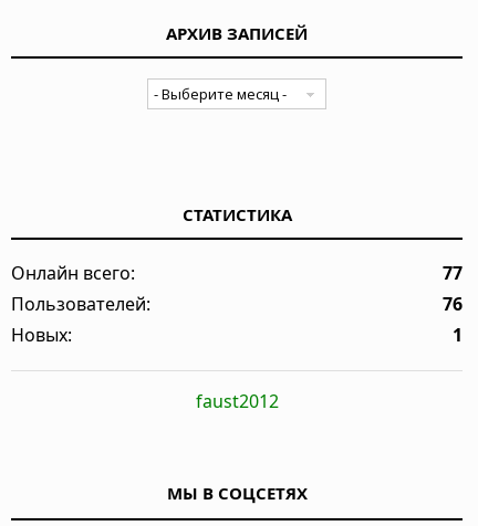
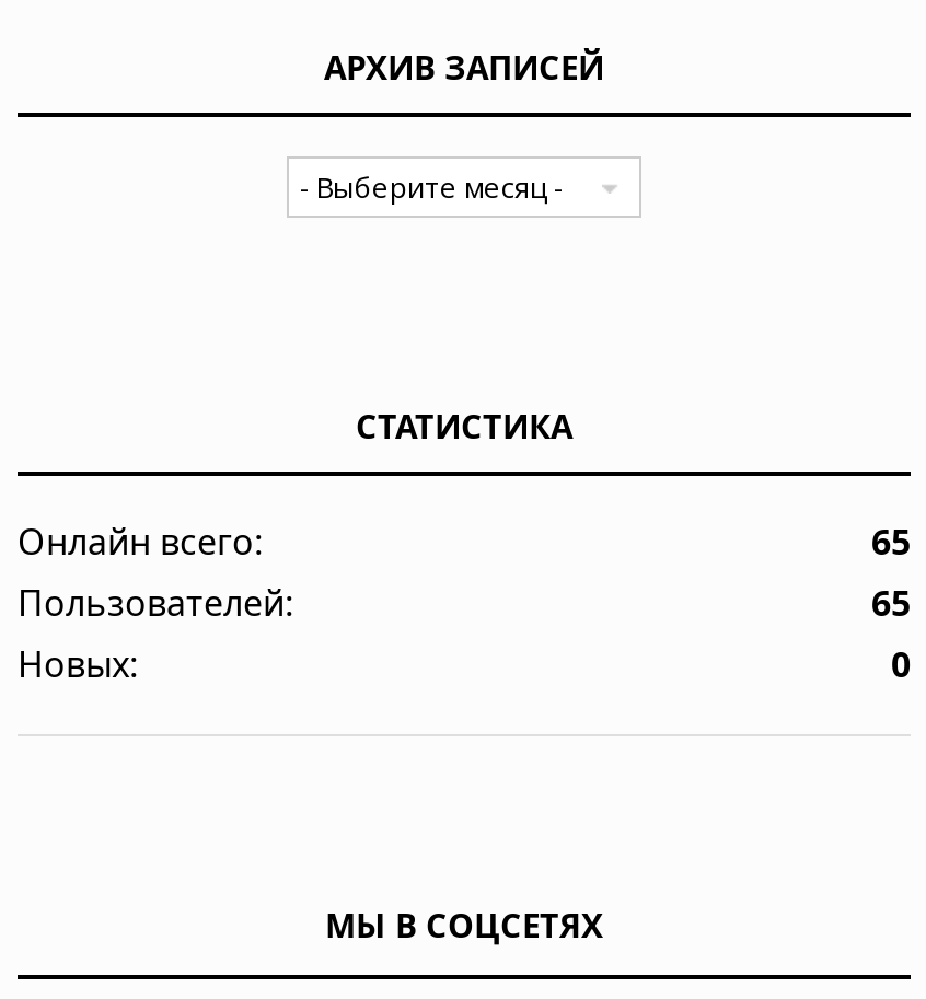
[443,261,463,286] 77 -> [871,518,911,567] 65
[443,292,463,316] 76 -> [871,580,911,628] 65
[195,323,463,414] 1 | faust2012 -> [891,641,911,689] 0

